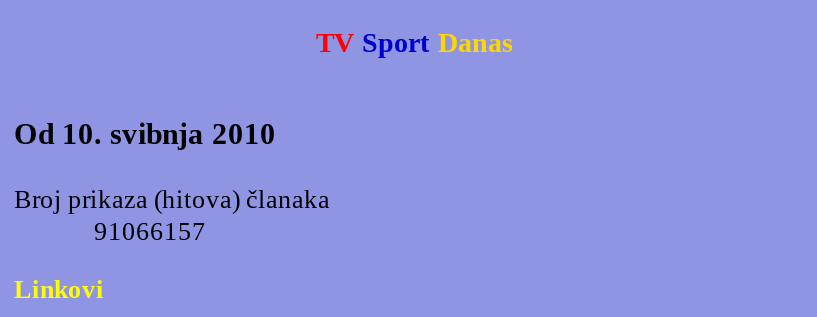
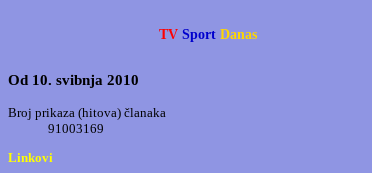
[94,215,206,245] 91066157 -> [48,120,104,135] 91003169

